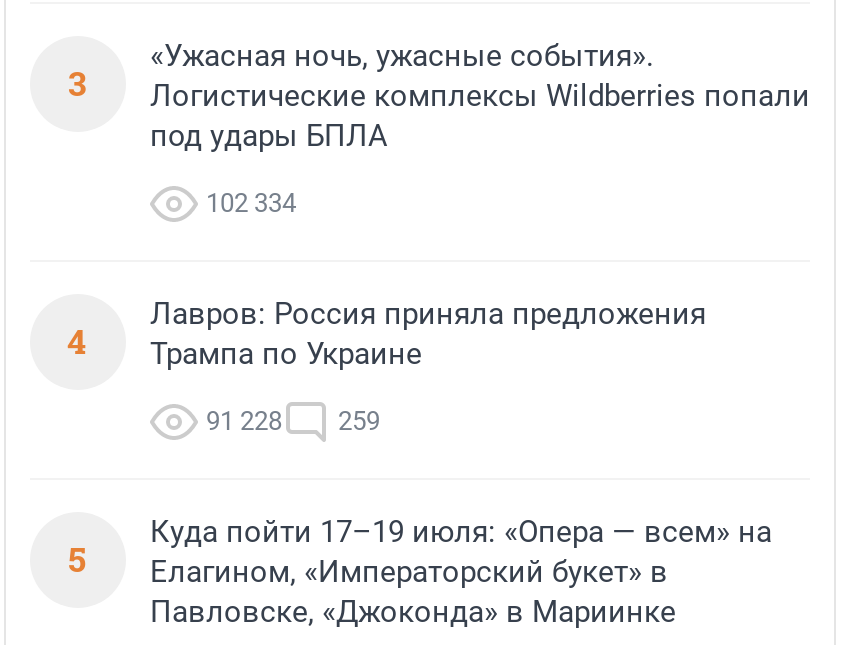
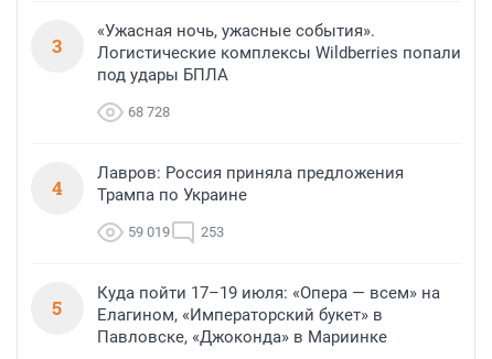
[206,188,296,218] 102 334 -> [128,104,170,120] 68 728
[206,406,282,436] 91 228 -> [128,224,170,240] 59 019
[338,406,380,436] 259 -> [201,224,224,240] 253

